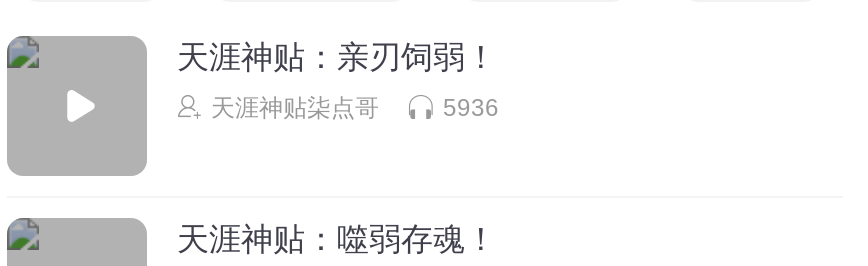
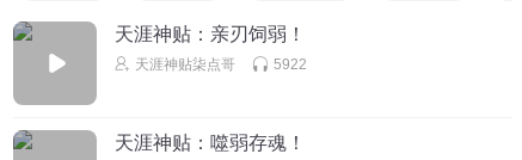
[443,94,499,122] 5936 -> [274,56,307,73] 5922

